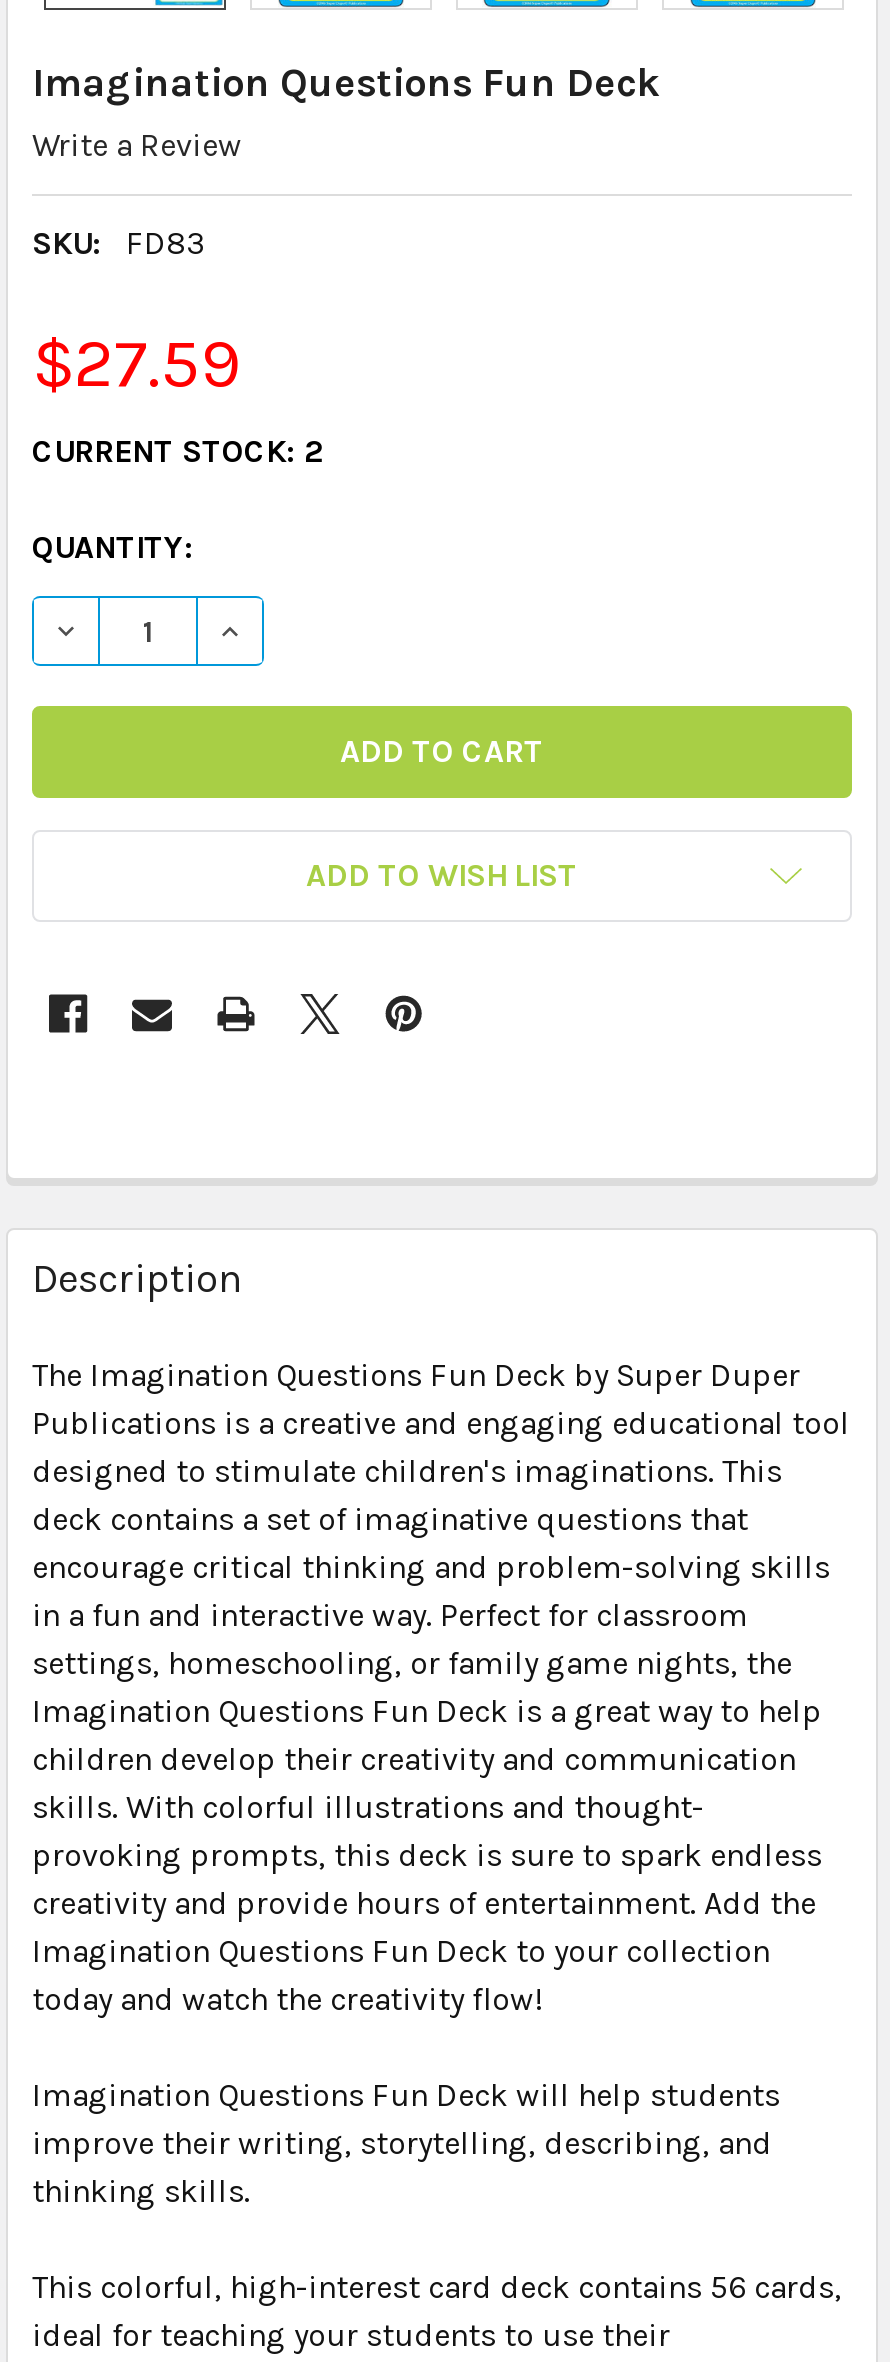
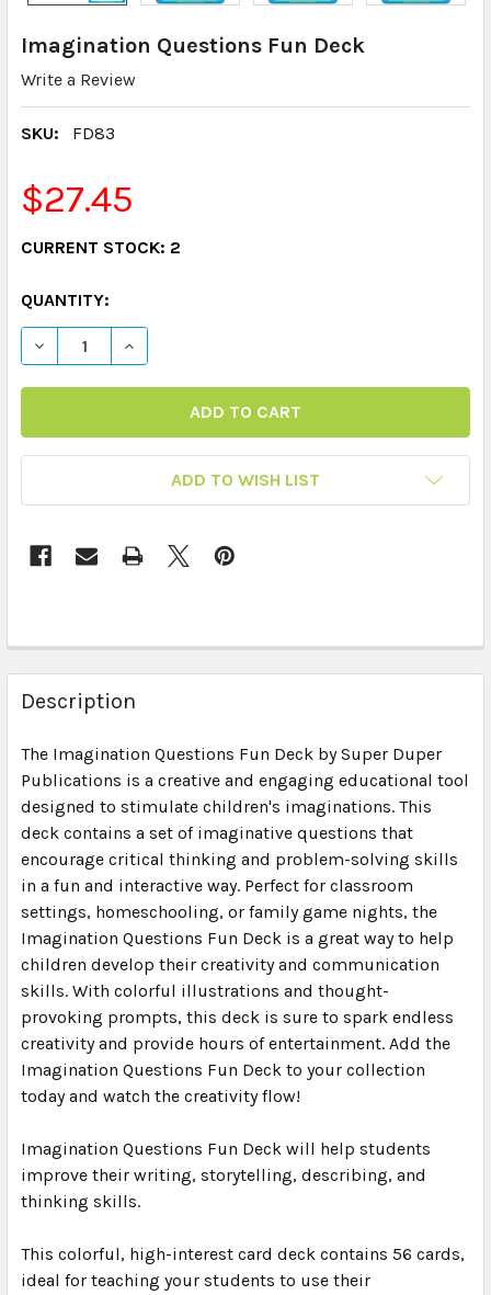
[32,322,240,404] $27.59 -> [21,177,134,222] $27.45

